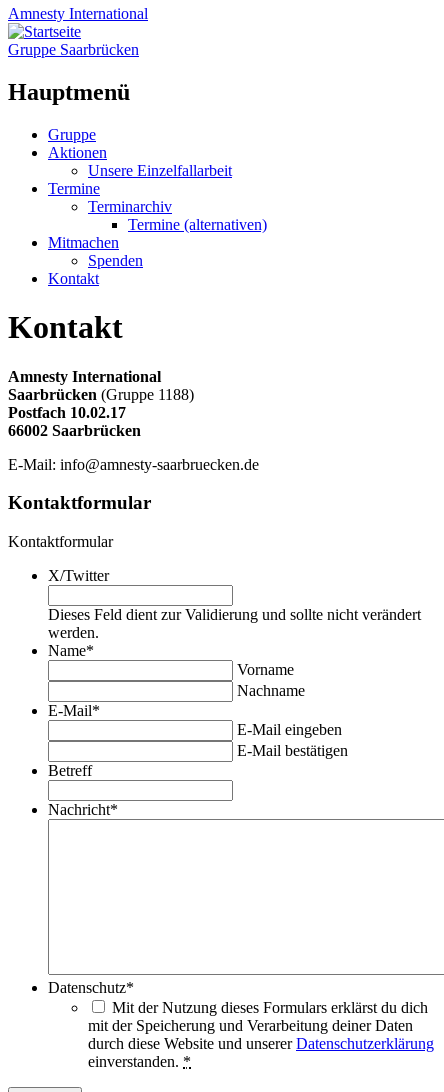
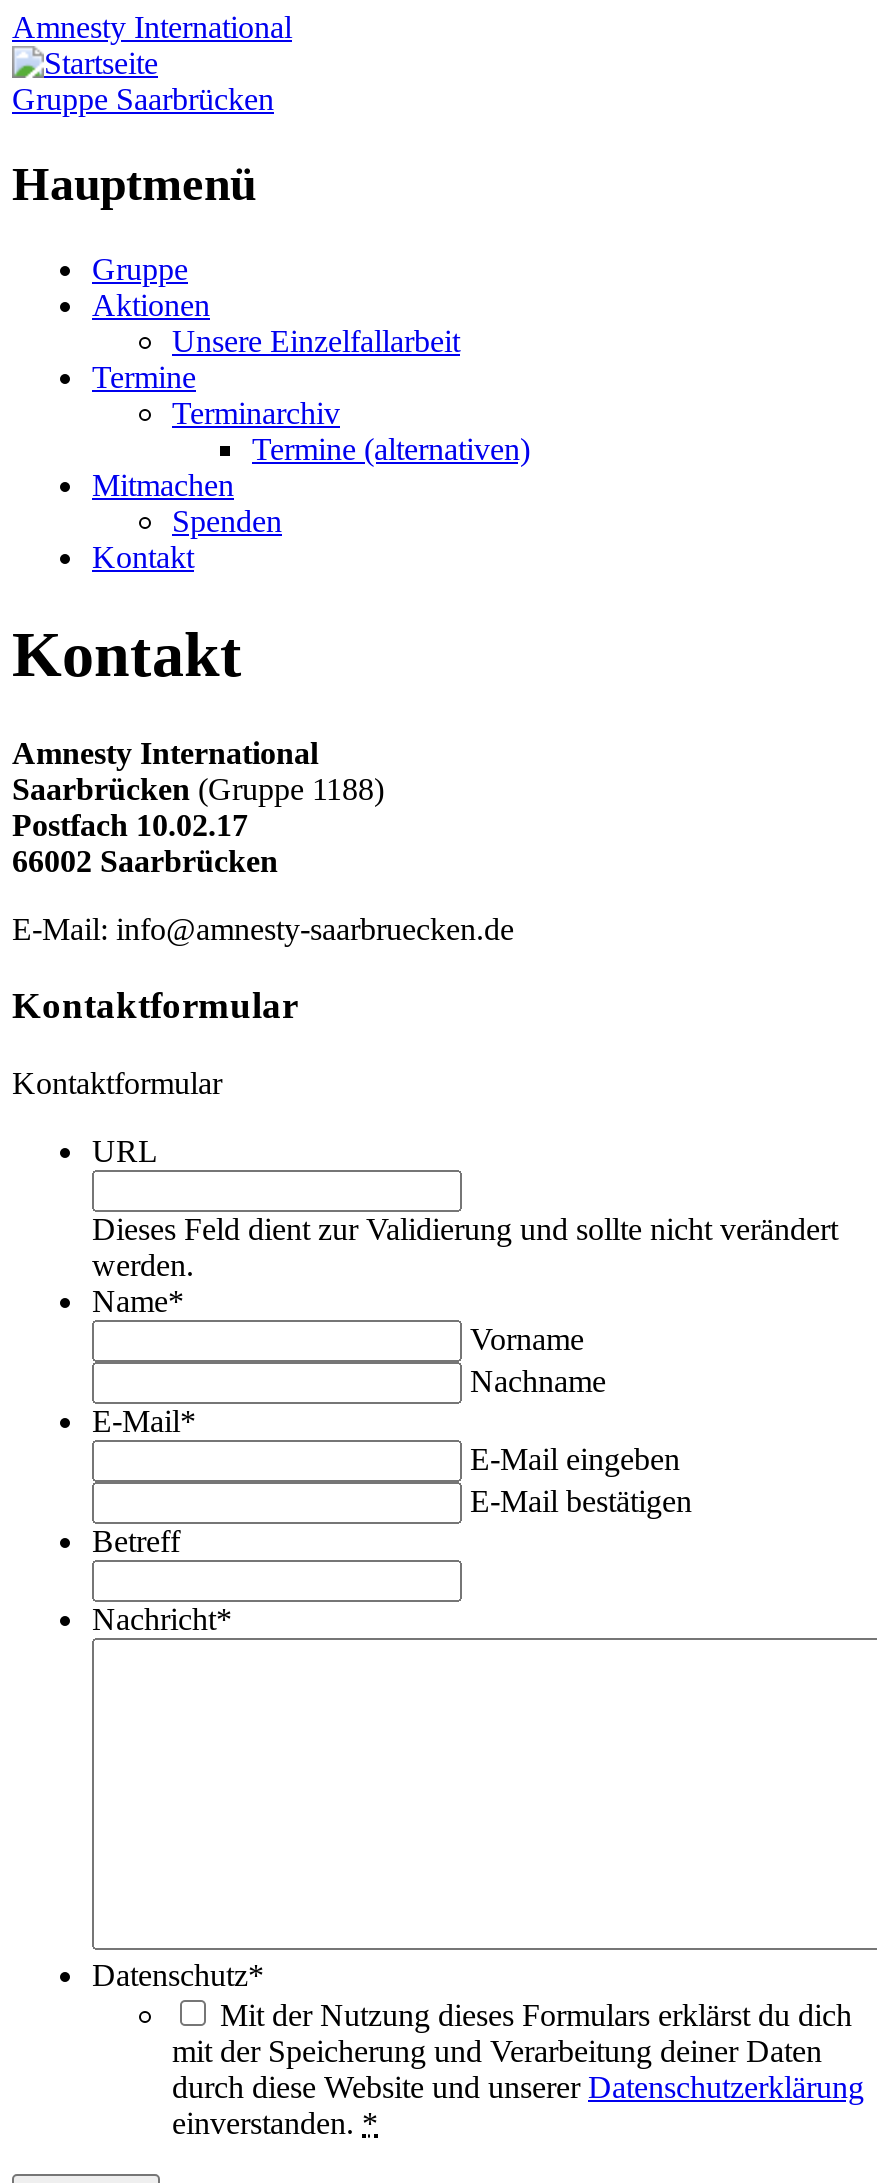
[48,567,109,584] X/Twitter -> [92,1134,158,1168] URL

